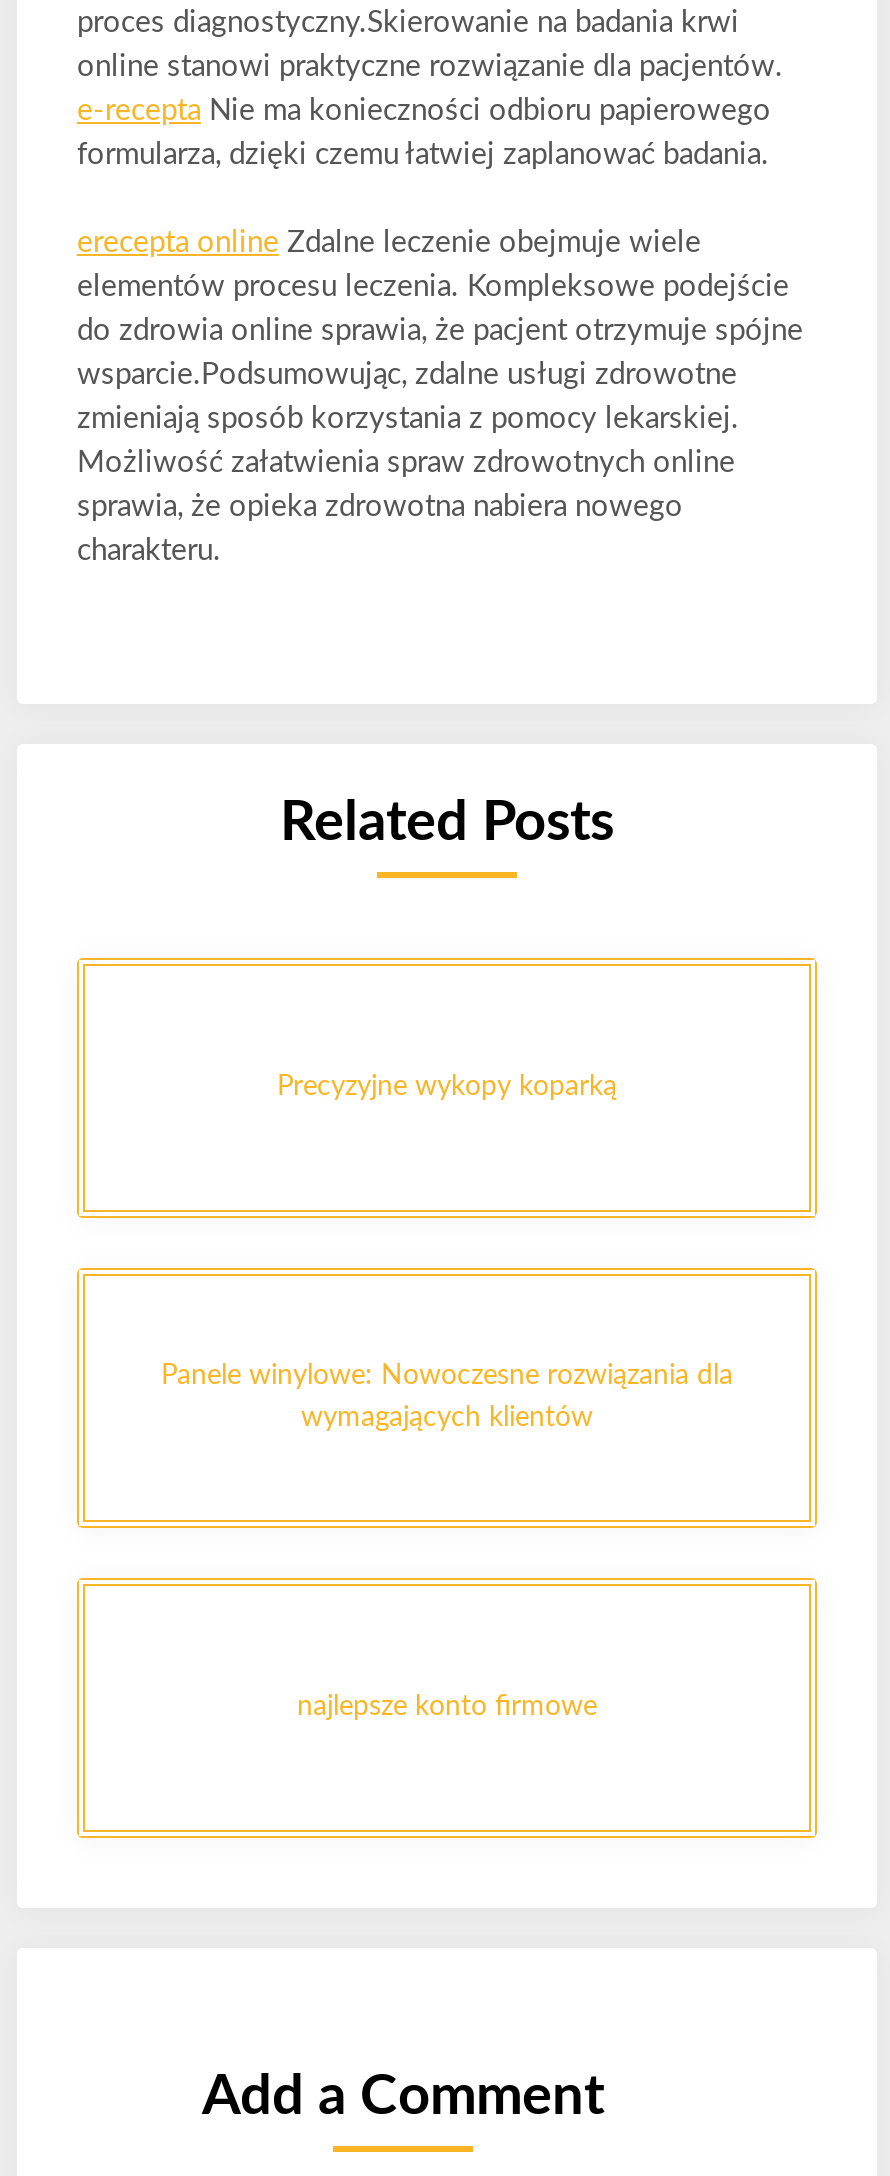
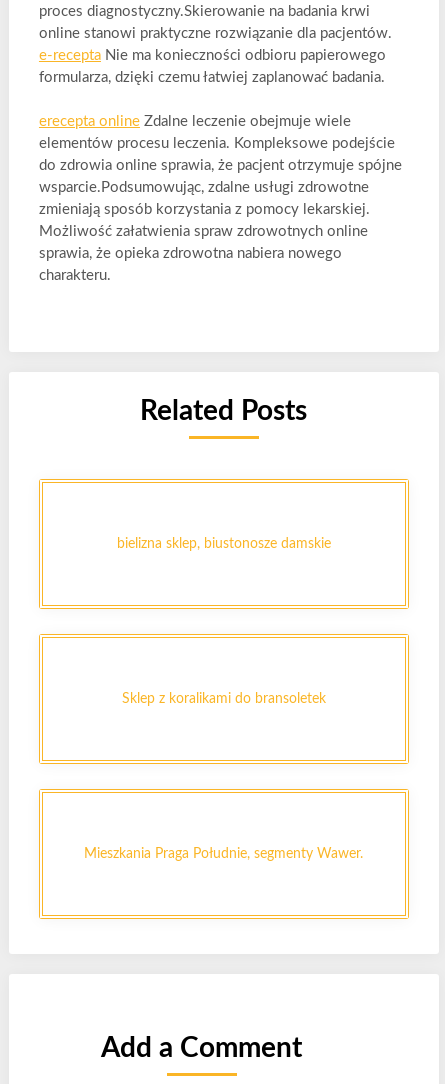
[277,1072,617,1100] Precyzyjne wykopy koparką -> [117,536,331,550] bielizna sklep, biustonosze damskie
[161,1361,733,1431] Panele winylowe: Nowoczesne rozwiązania dla | wymagających klientów -> [122,691,326,705] Sklep z koralikami do bransoletek
[297,1692,597,1720] najlepsze konto firmowe -> [84,846,363,860] Mieszkania Praga Południe, segmenty Wawer.

